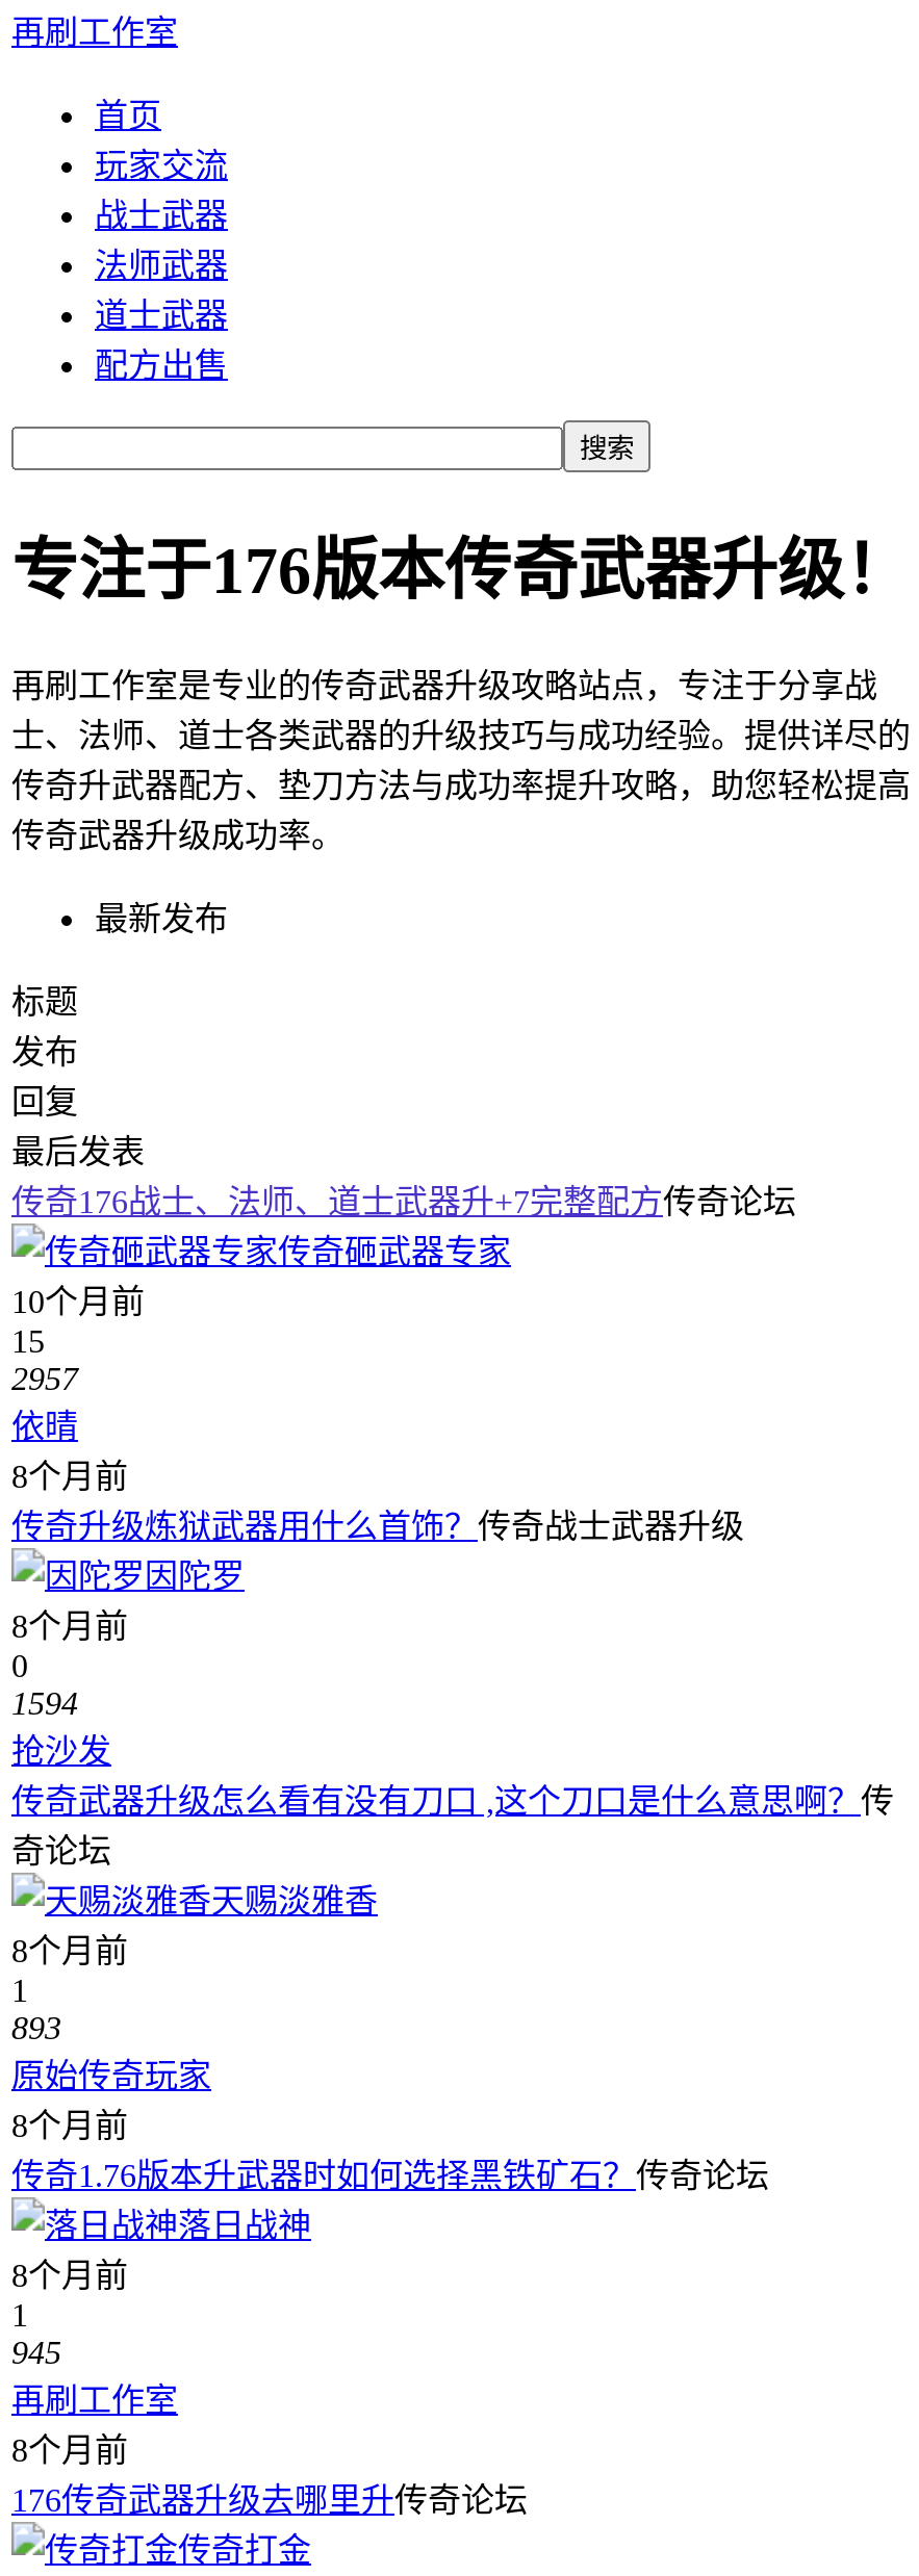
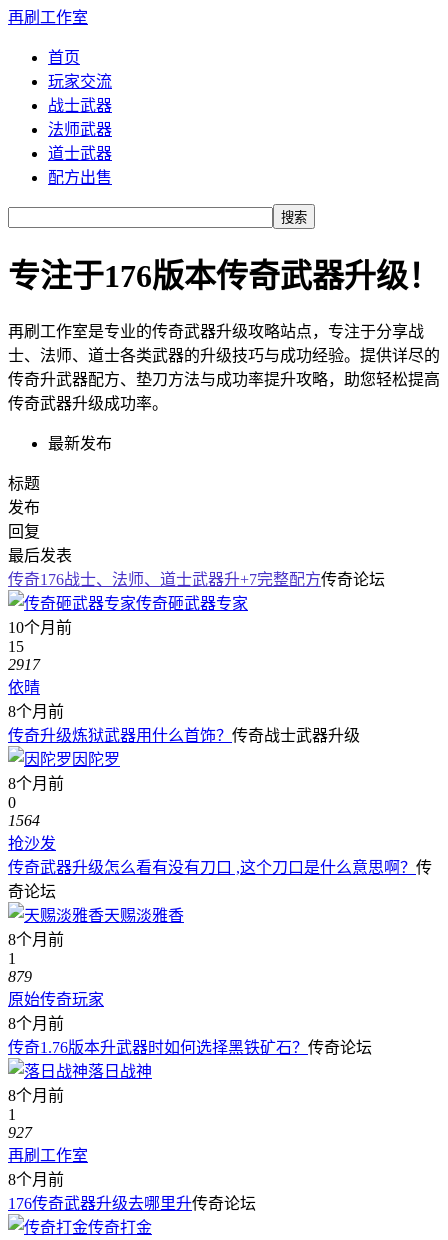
[11,1361,78,1396] 2957 -> [8,656,40,673] 2917
[11,1685,78,1721] 1594 -> [8,812,40,829] 1564
[11,2010,61,2045] 893 -> [8,968,32,985] 879
[11,2334,61,2370] 945 -> [8,1124,32,1141] 927

